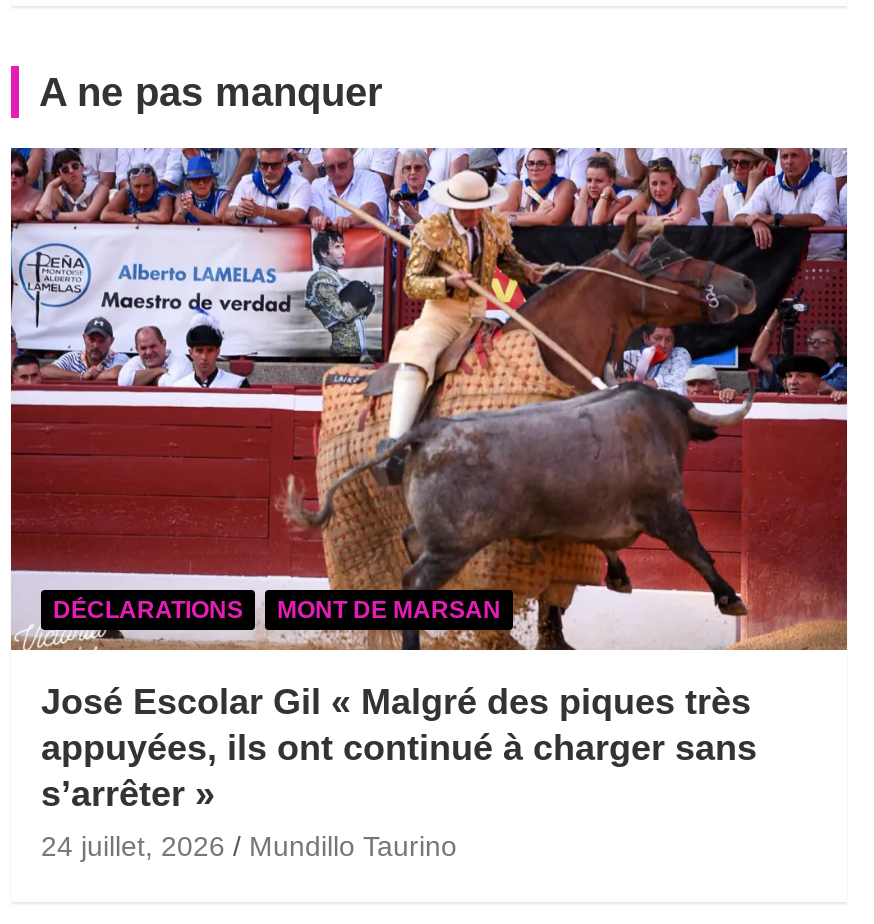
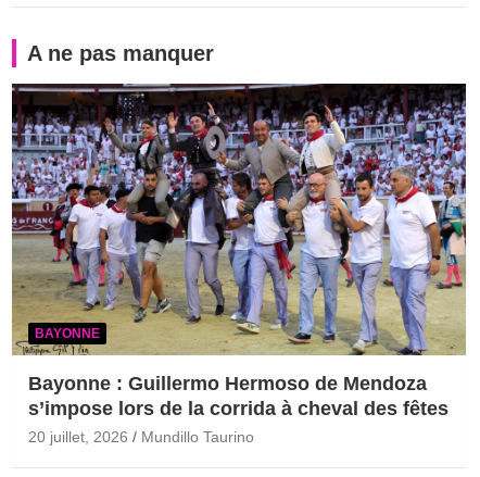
[9,145,849,651] [image] | DÉCLARATIONS | MONT DE MARSAN -> [11,83,467,354] [image] | BAYONNE
[41,682,757,862] José Escolar Gil « Malgré des piques très | appuyées, ils ont continué à charger sans | s’arrêter » | 24 juillet, 2026 -> [28,373,449,446] Bayonne : Guillermo Hermoso de Mendoza | s’impose lors de la corrida à cheval des fêtes | 20 juillet, 2026

